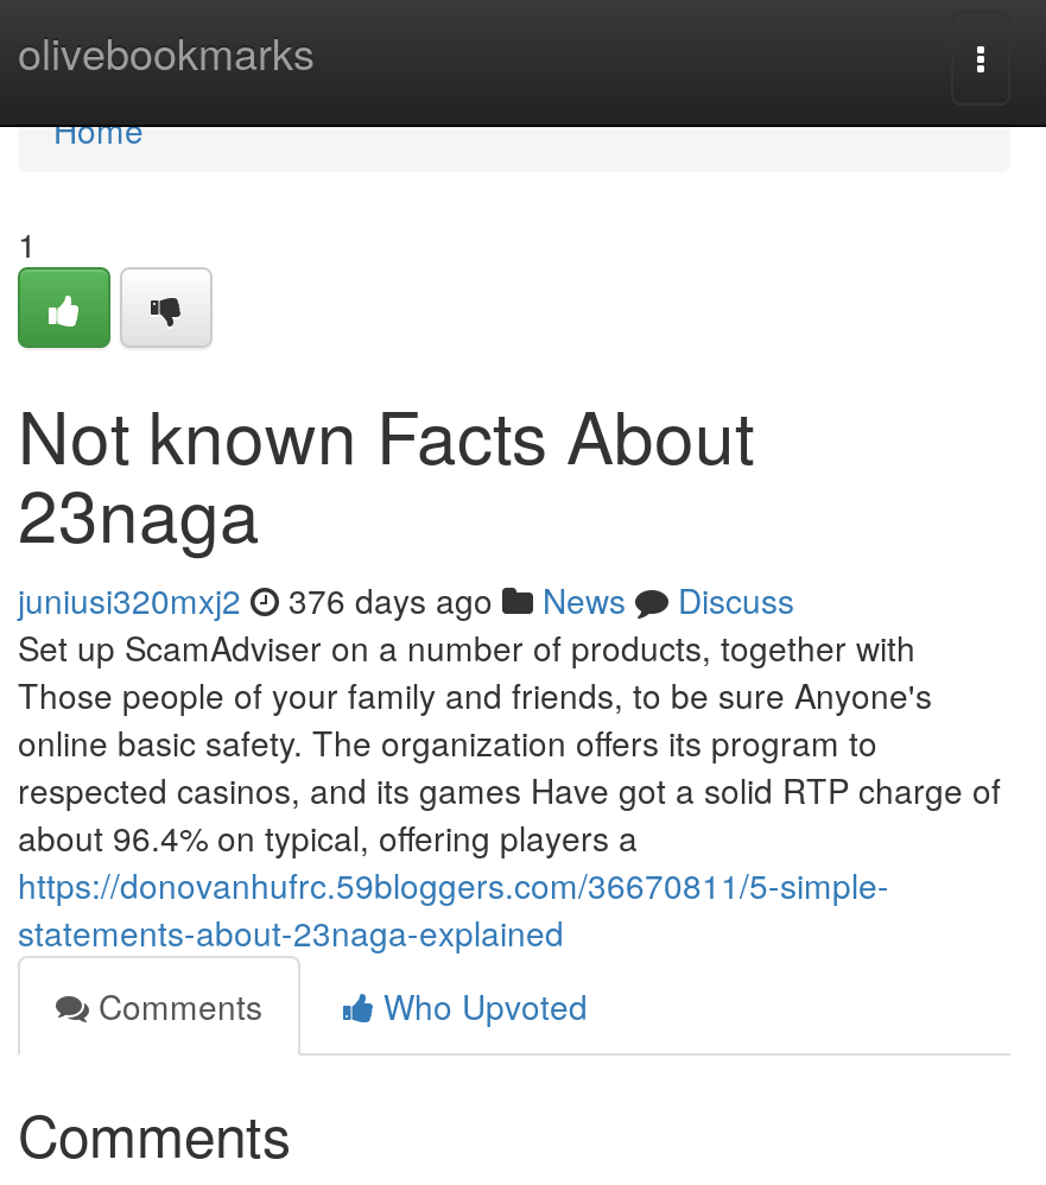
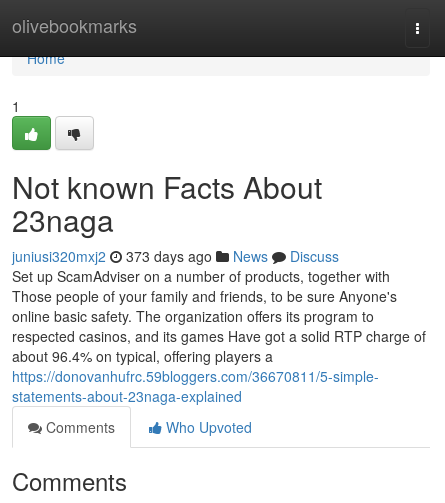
[18,576,794,623] juniusi320mxj2 376 days ago News Discuss -> [12,246,339,266] juniusi320mxj2 373 days ago News Discuss

